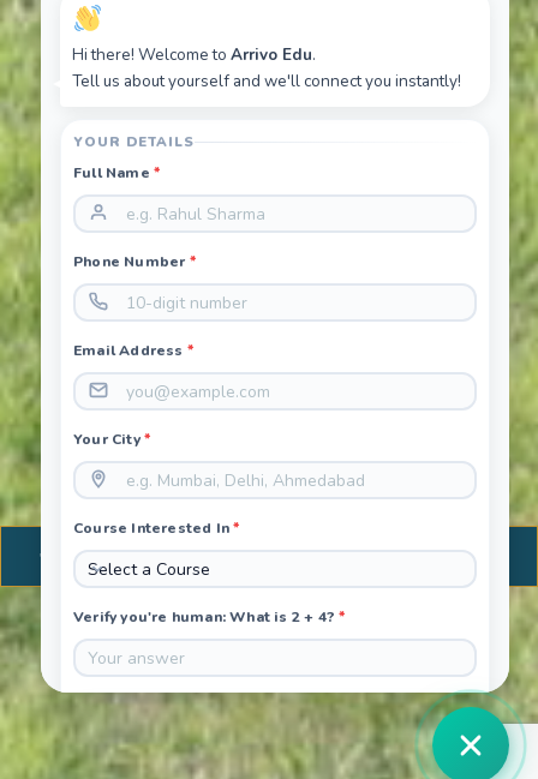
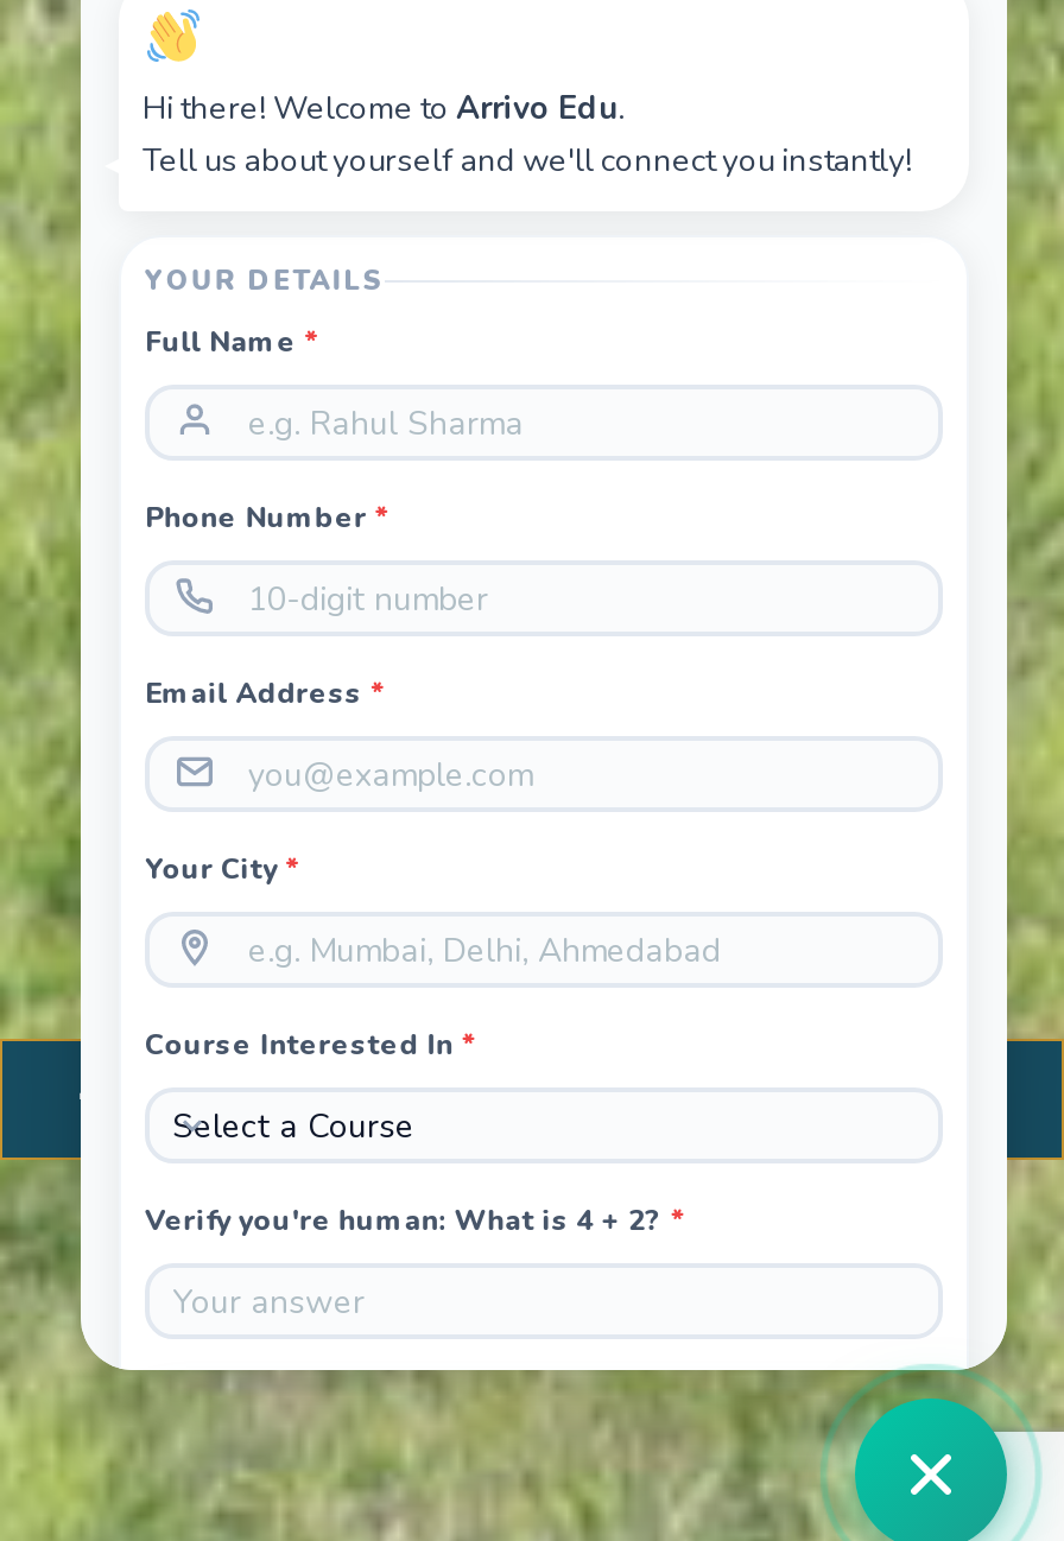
[73,607,345,627] Verify you're human: What is 2 + 4? * -> [145,1201,683,1239] Verify you're human: What is 4 + 2? *

